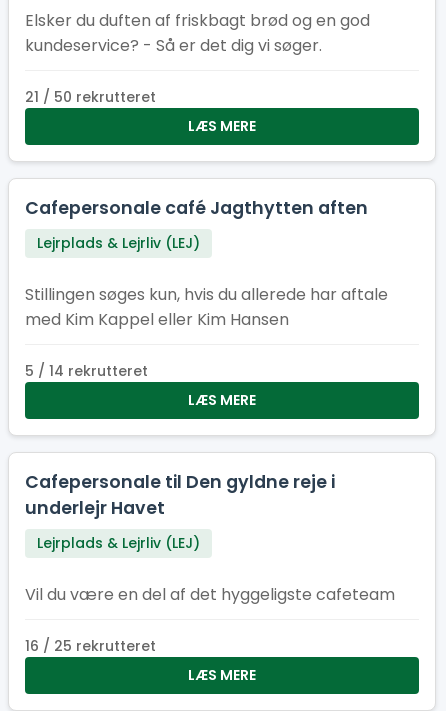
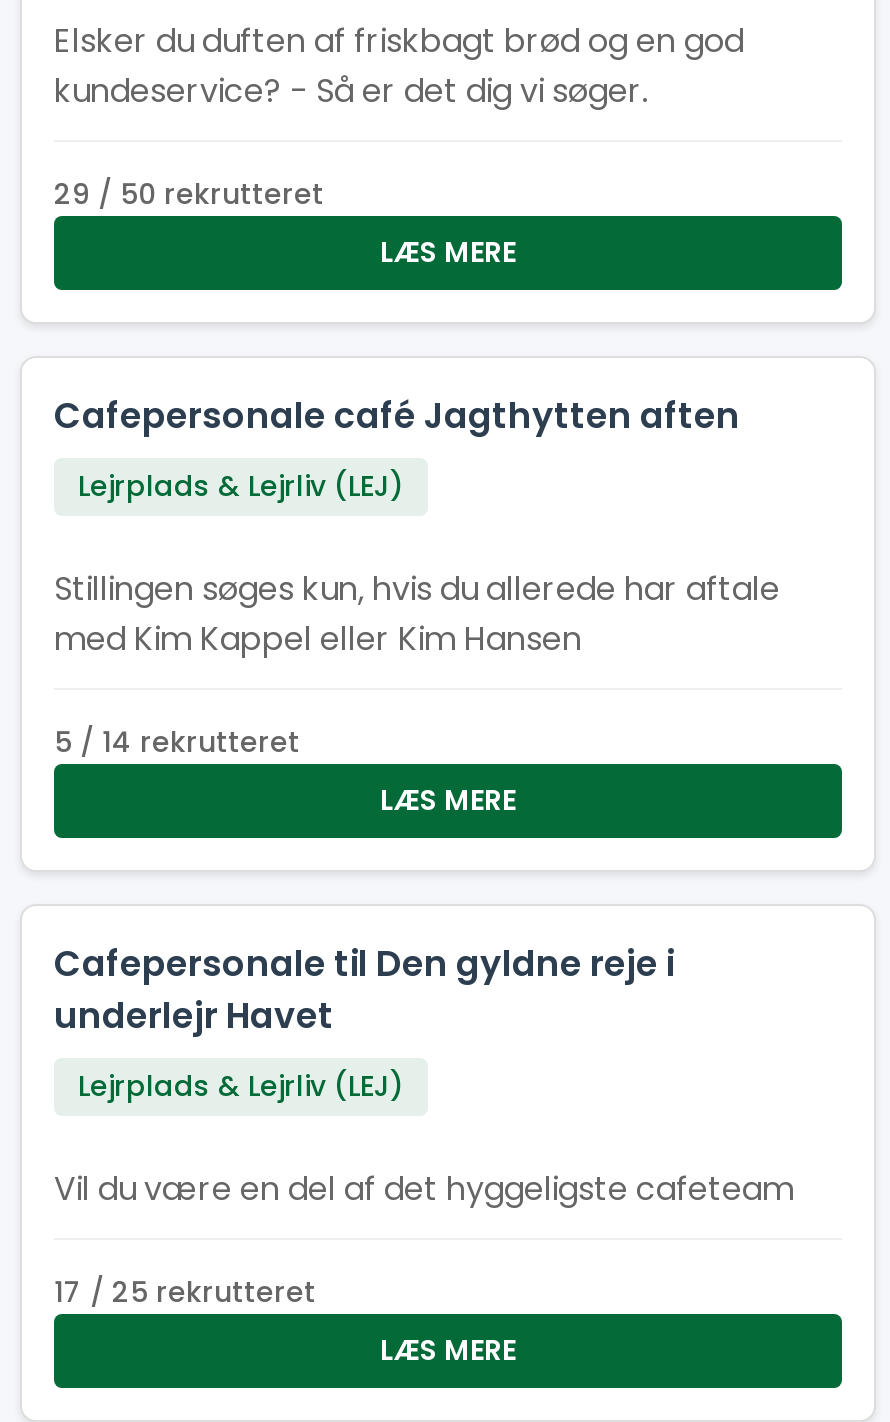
[25,87,156,107] 21 / 50 rekrutteret -> [54,174,324,214] 29 / 50 rekrutteret
[25,636,156,656] 16 / 25 rekrutteret -> [54,1272,316,1312] 17 / 25 rekrutteret

